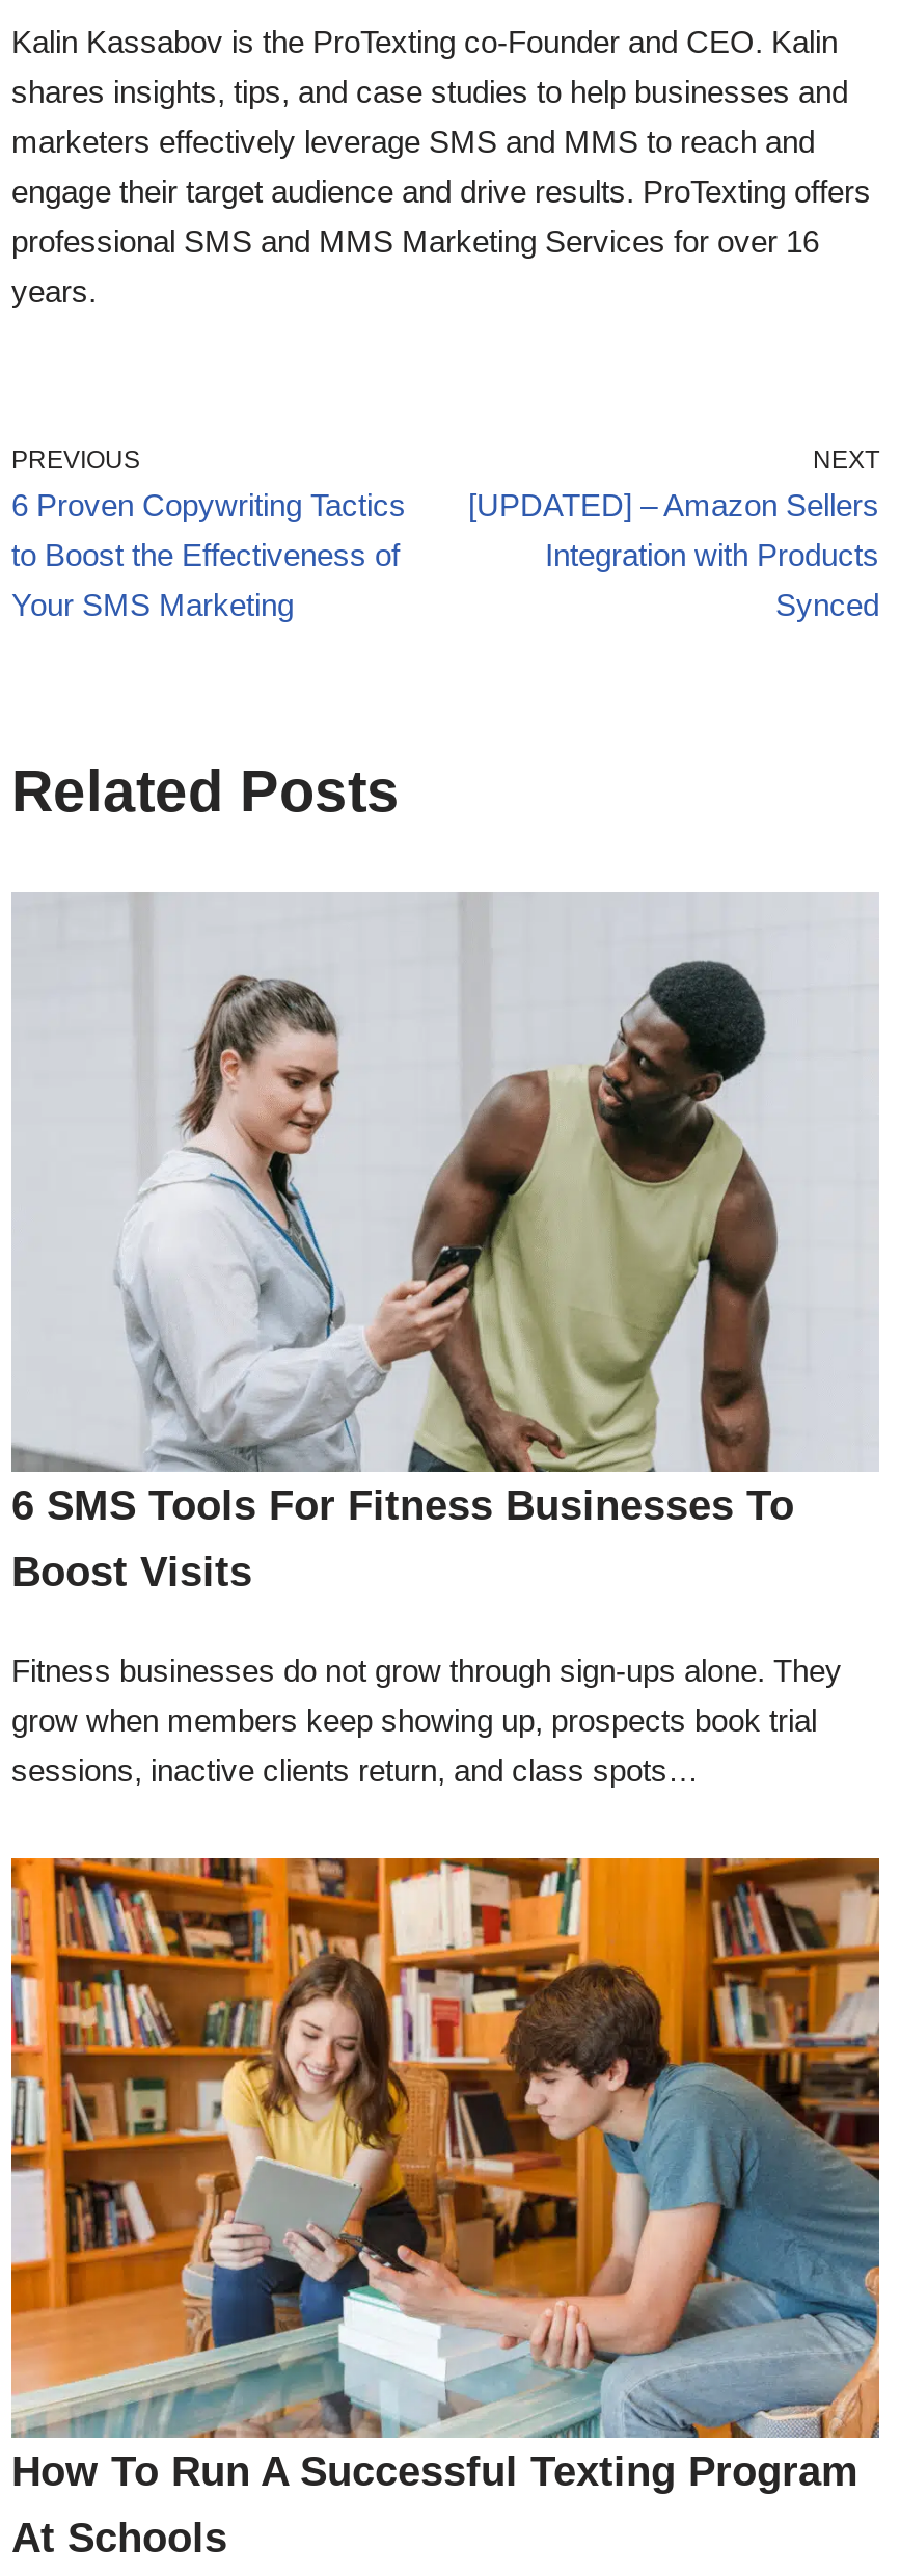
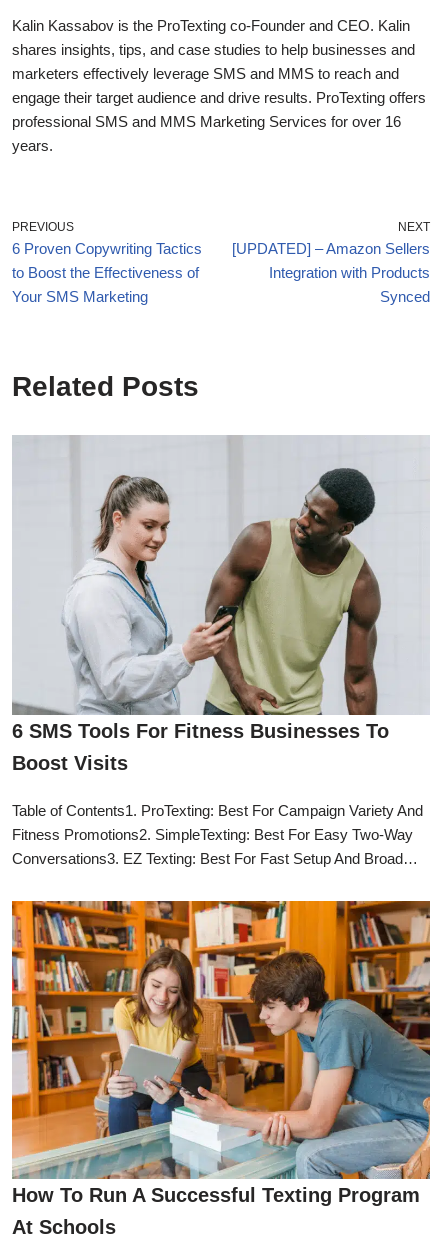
[11,1653,842,1788] Fitness businesses do not grow through sign-ups alone. They | grow when members keep showing up, prospects book trial | sessions, inactive clients return, and class spots… -> [12,802,423,867] Table of Contents1. ProTexting: Best For Campaign Variety And | Fitness Promotions2. SimpleTexting: Best For Easy Two-Way | Conversations3. EZ Texting: Best For Fast Setup And Broad…

